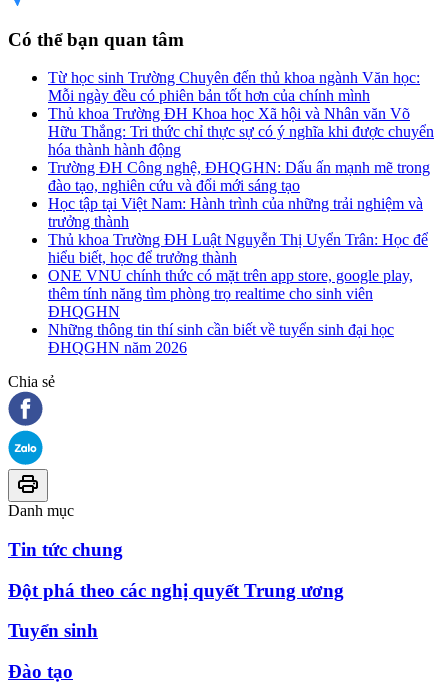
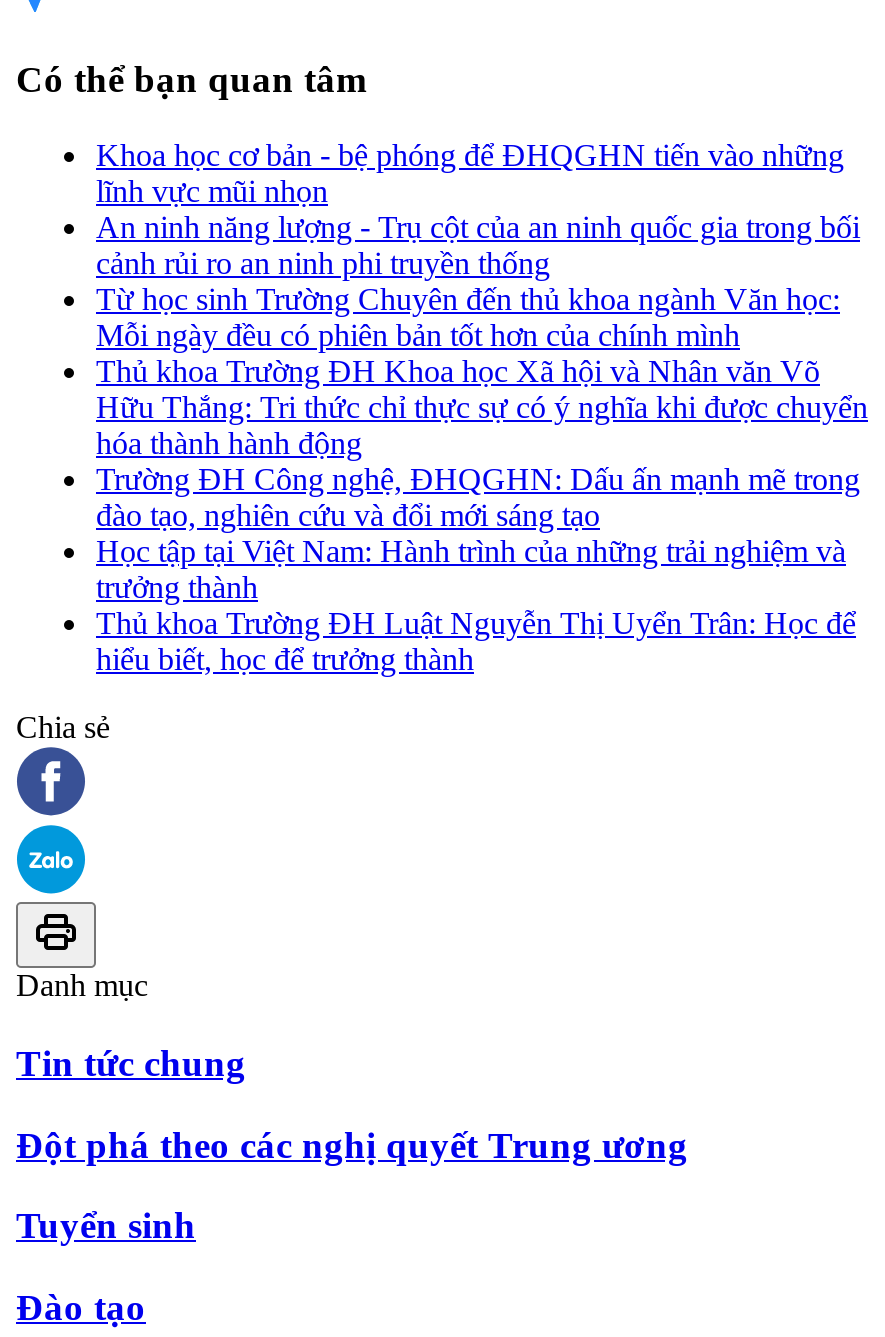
none -> [96,138,860,280] Khoa học cơ bản - bệ phóng để ĐHQGHN tiến vào những | lĩnh vực mũi nhọn | An ninh năng lượng - Trụ cột của an ninh quốc gia trong bối | cảnh rủi ro an ninh phi truyền thống
moved [48,69,434,266] -> [96,282,868,676]: Từ học sinh Trường Chuyên đến thủ khoa ngành Văn học: | Mỗi ngày đều có phiên bản tốt hơn của chính mình | Thủ khoa Trường ĐH Khoa học Xã hội và Nhân văn Võ | ... | Thủ khoa Trường ĐH Luật Nguyễn Thị Uyển Trân: Học để | hiểu biết, học để trưởng thành
[48,267,413,356] ONE VNU chính thức có mặt trên app store, google play, | thêm tính năng tìm phòng trọ realtime cho sinh viên | ĐHQGHN | Những thông tin thí sinh cần biết về tuyển sinh đại học | ĐHQGHN năm 2026 -> none

